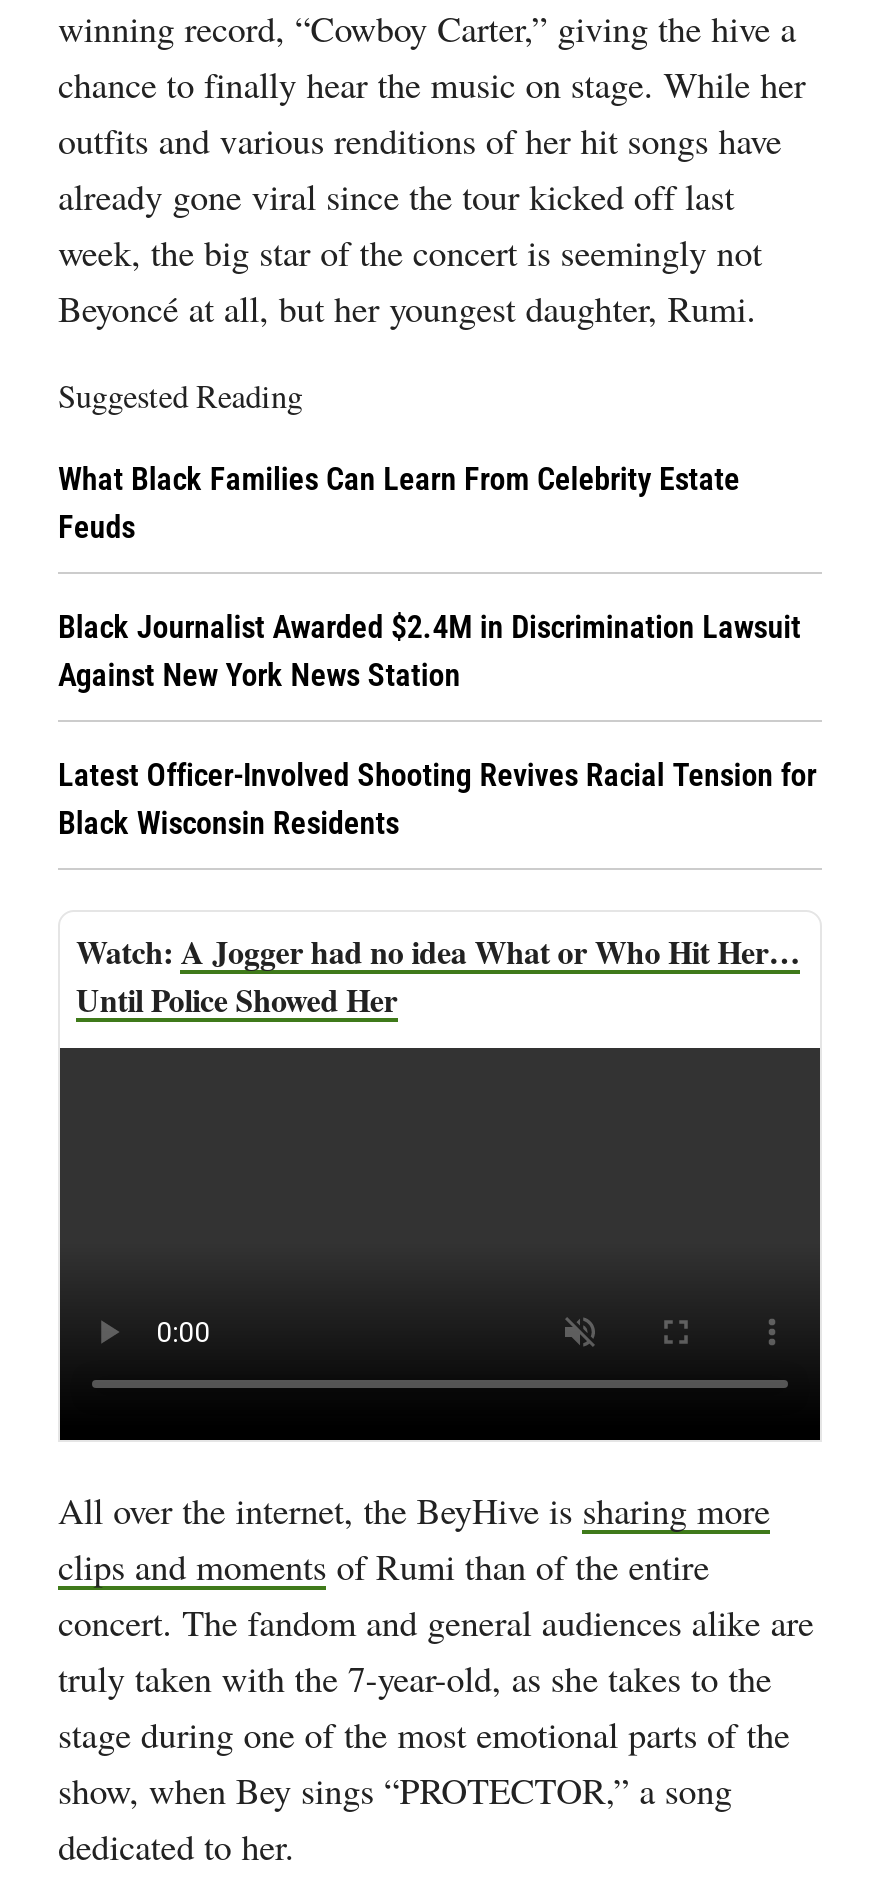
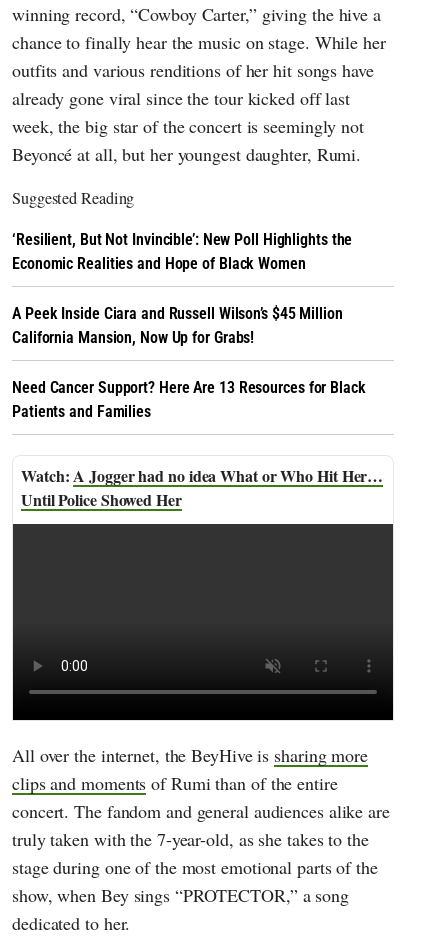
[58,460,740,546] What Black Families Can Learn From Celebrity Estate | Feuds -> [12,230,352,273] ‘Resilient, But Not Invincible’: New Poll Highlights the | Economic Realities and Hope of Black Women
[58,608,801,694] Black Journalist Awarded $2.4M in Discrimination Lawsuit | Against New York News Station -> [12,304,343,347] A Peek Inside Ciara and Russell Wilson’s $45 Million | California Mansion, Now Up for Grabs!
[58,756,816,842] Latest Officer-Involved Shooting Revives Racial Tension for | Black Wisconsin Residents -> [12,378,366,421] Need Cancer Support? Here Are 13 Resources for Black | Patients and Families

